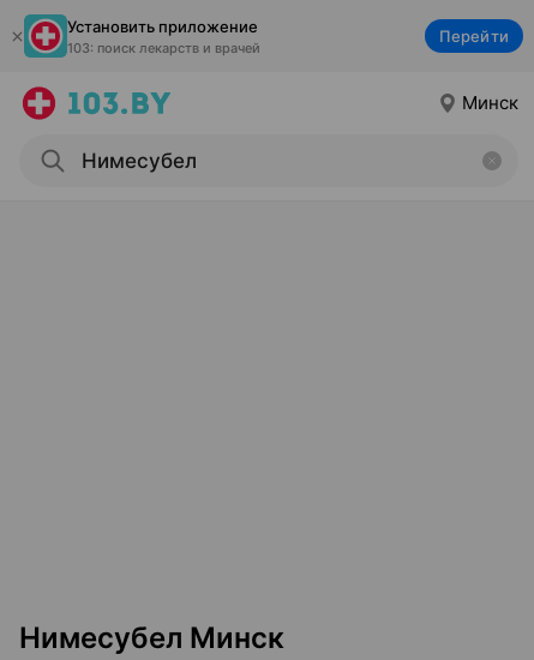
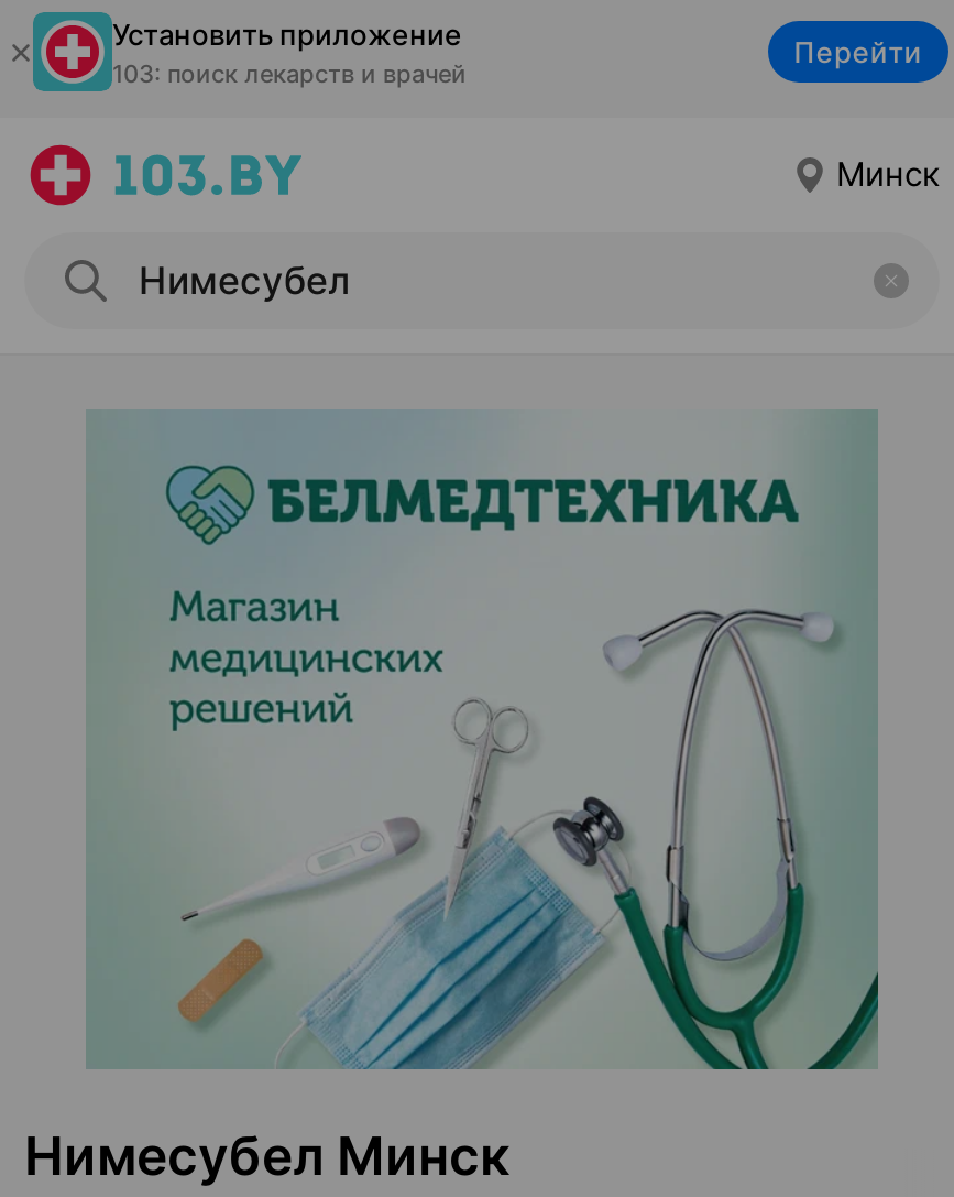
none -> [86,409,880,1071] [image]

